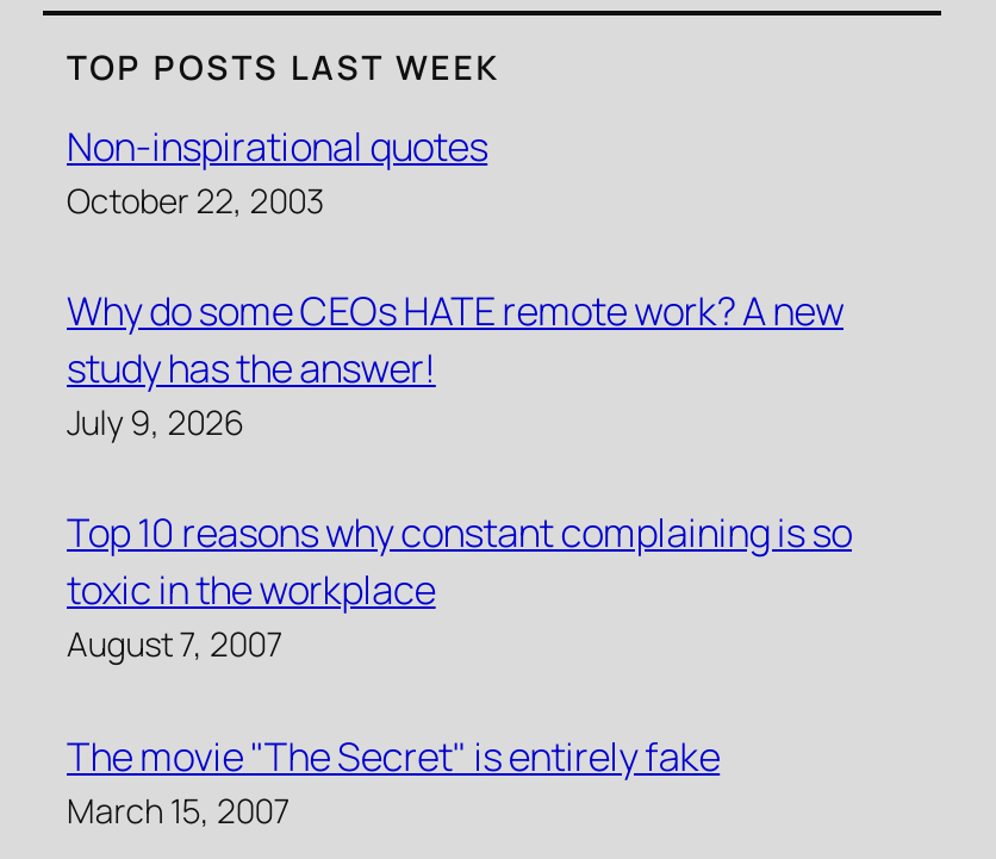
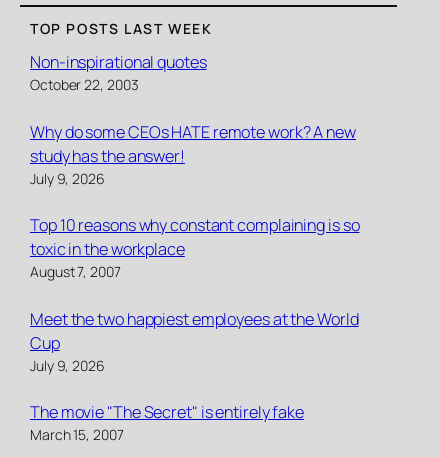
none -> [30,308,359,375] Meet the two happiest employees at the World | Cup | July 9, 2026

